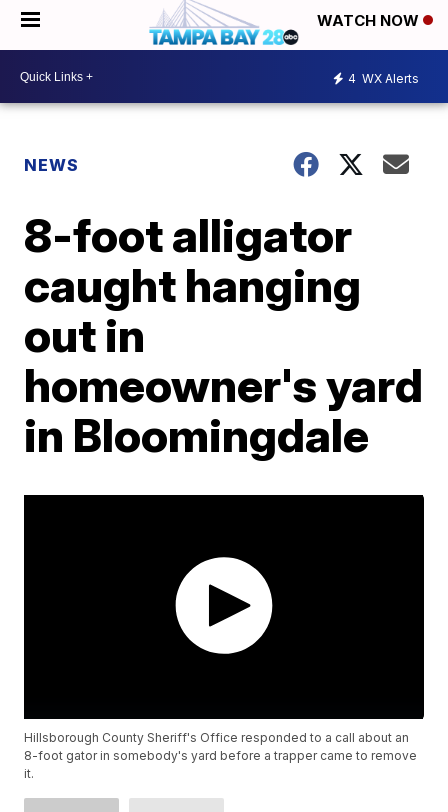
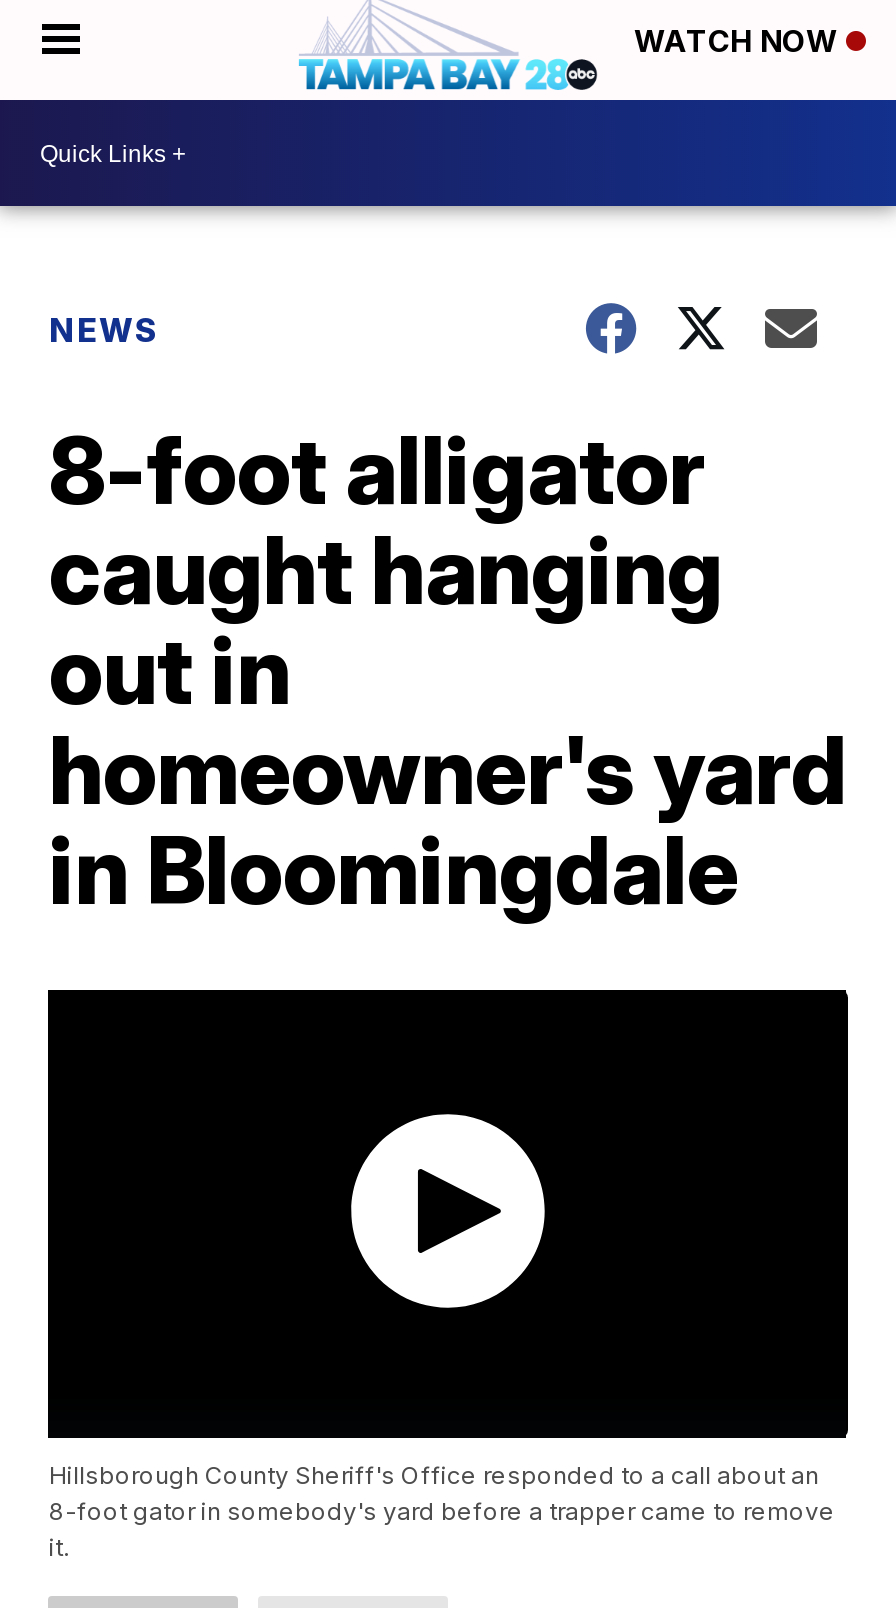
[348,70,419,85] 4 WX Alerts -> none

